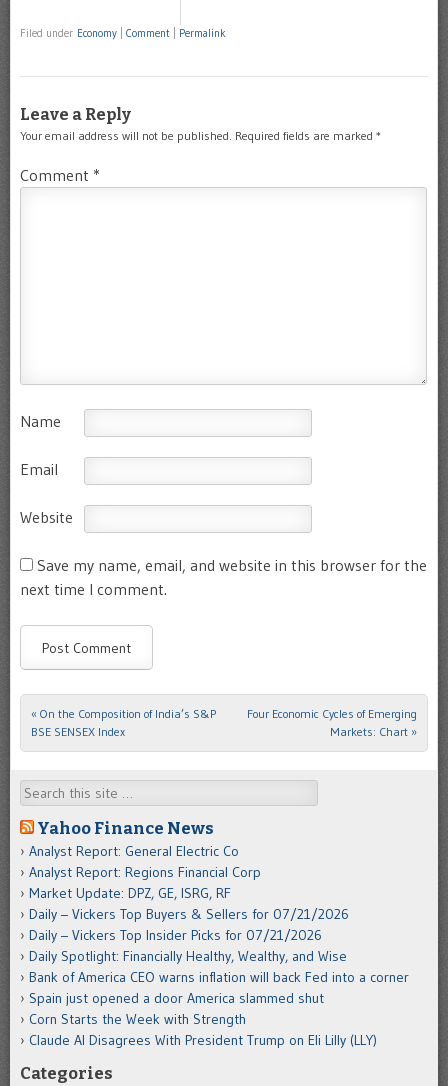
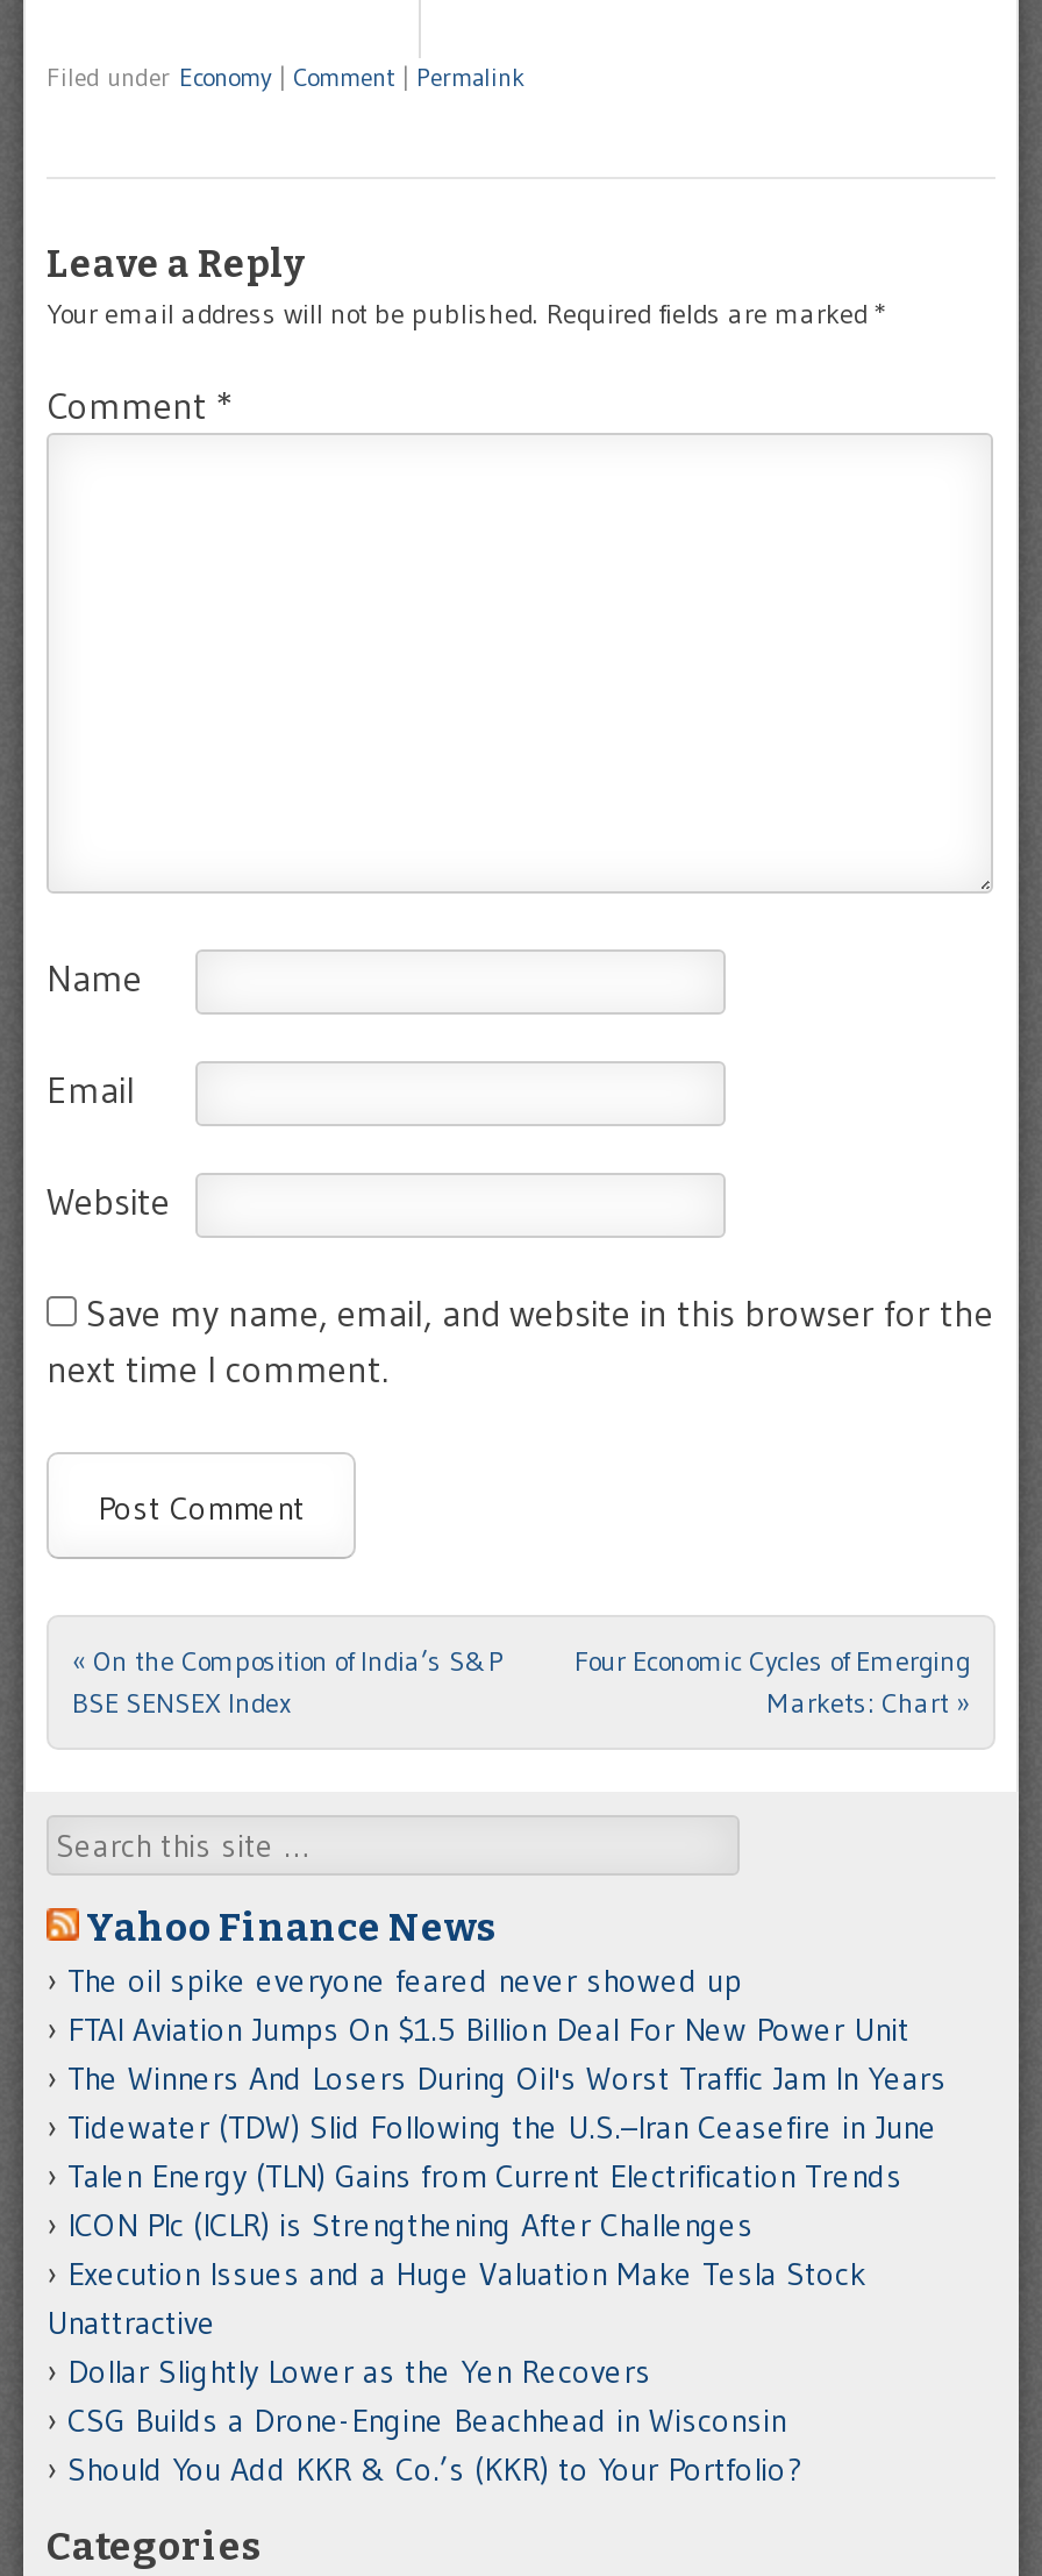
[29,842,409,1049] Analyst Report: General Electric Co | Analyst Report: Regions Financial Corp | Market Update: DPZ, GE, ISRG, RF | Daily – Vickers Top Buyers & Sellers for 07/21/2026 | Daily – Vickers Top Insider Picks for 07/21/2026 | Daily Spotlight: Financially Healthy, Wealthy, and Wise | Bank of America CEO warns inflation will back Fed into a corner | Spain just opened a door America slammed shut | Corn Starts the Week with Strength | Claude AI Disagrees With President Trump on Eli Lilly (LLY) -> [47,1960,947,2490] The oil spike everyone feared never showed up | FTAI Aviation Jumps On $1.5 Billion Deal For New Power Unit | The Winners And Losers During Oil's Worst Traffic Jam In Years | Tidewater (TDW) Slid Following the U.S.–Iran Ceasefire in June | Talen Energy (TLN) Gains from Current Electrification Trends | ICON Plc (ICLR) is Strengthening After Challenges | Execution Issues and a Huge Valuation Make Tesla Stock | Unattractive | Dollar Slightly Lower as the Yen Recovers | CSG Builds a Drone-Engine Beachhead in Wisconsin | Should You Add KKR & Co.’s (KKR) to Your Portfolio?

